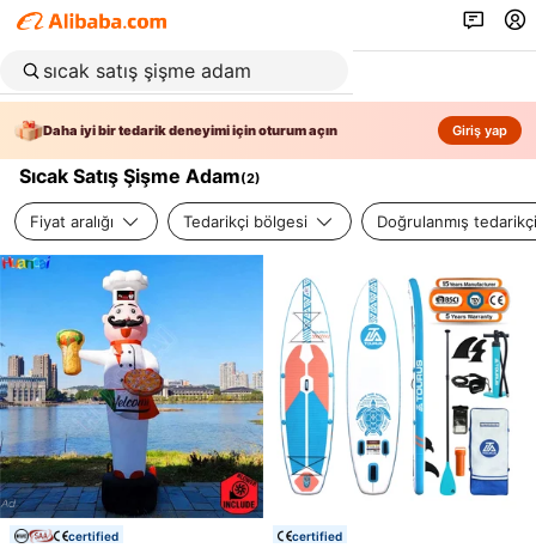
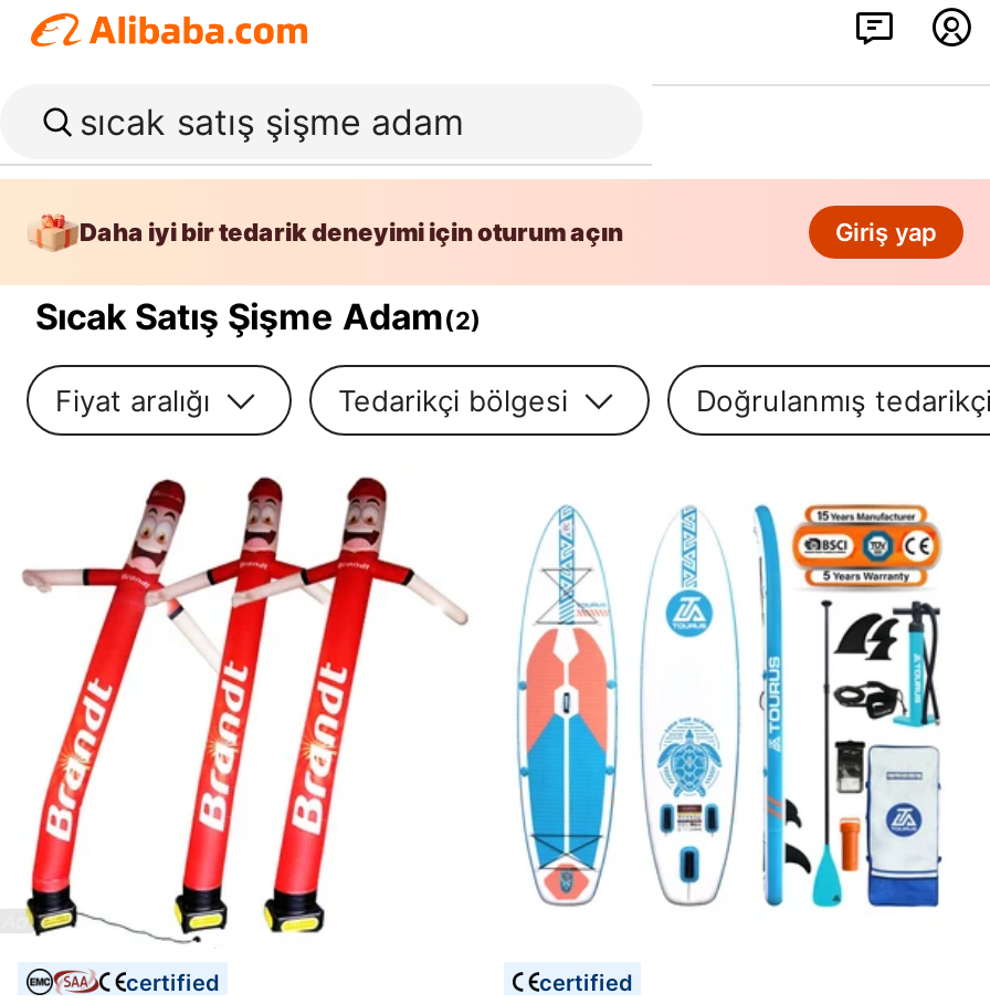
[4,254,264,519] [image] -> [7,462,486,949] [image]

